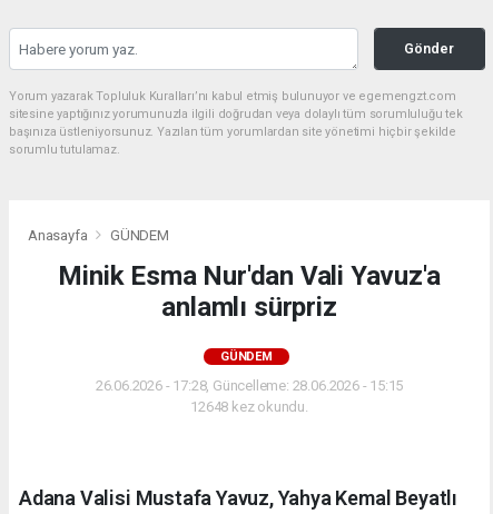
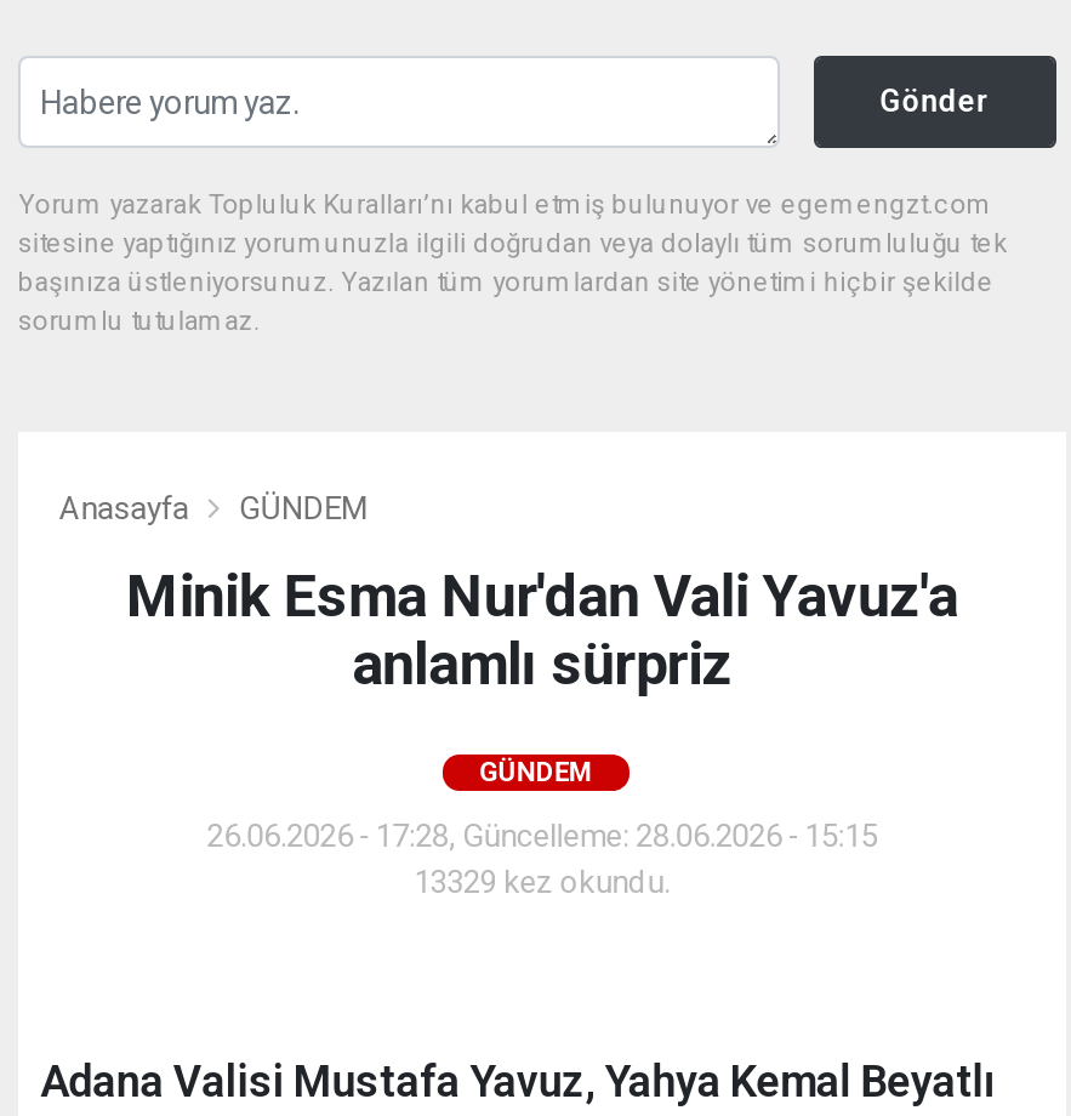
[190,398,308,415] 12648 kez okundu. -> [414,863,670,899] 13329 kez okundu.

